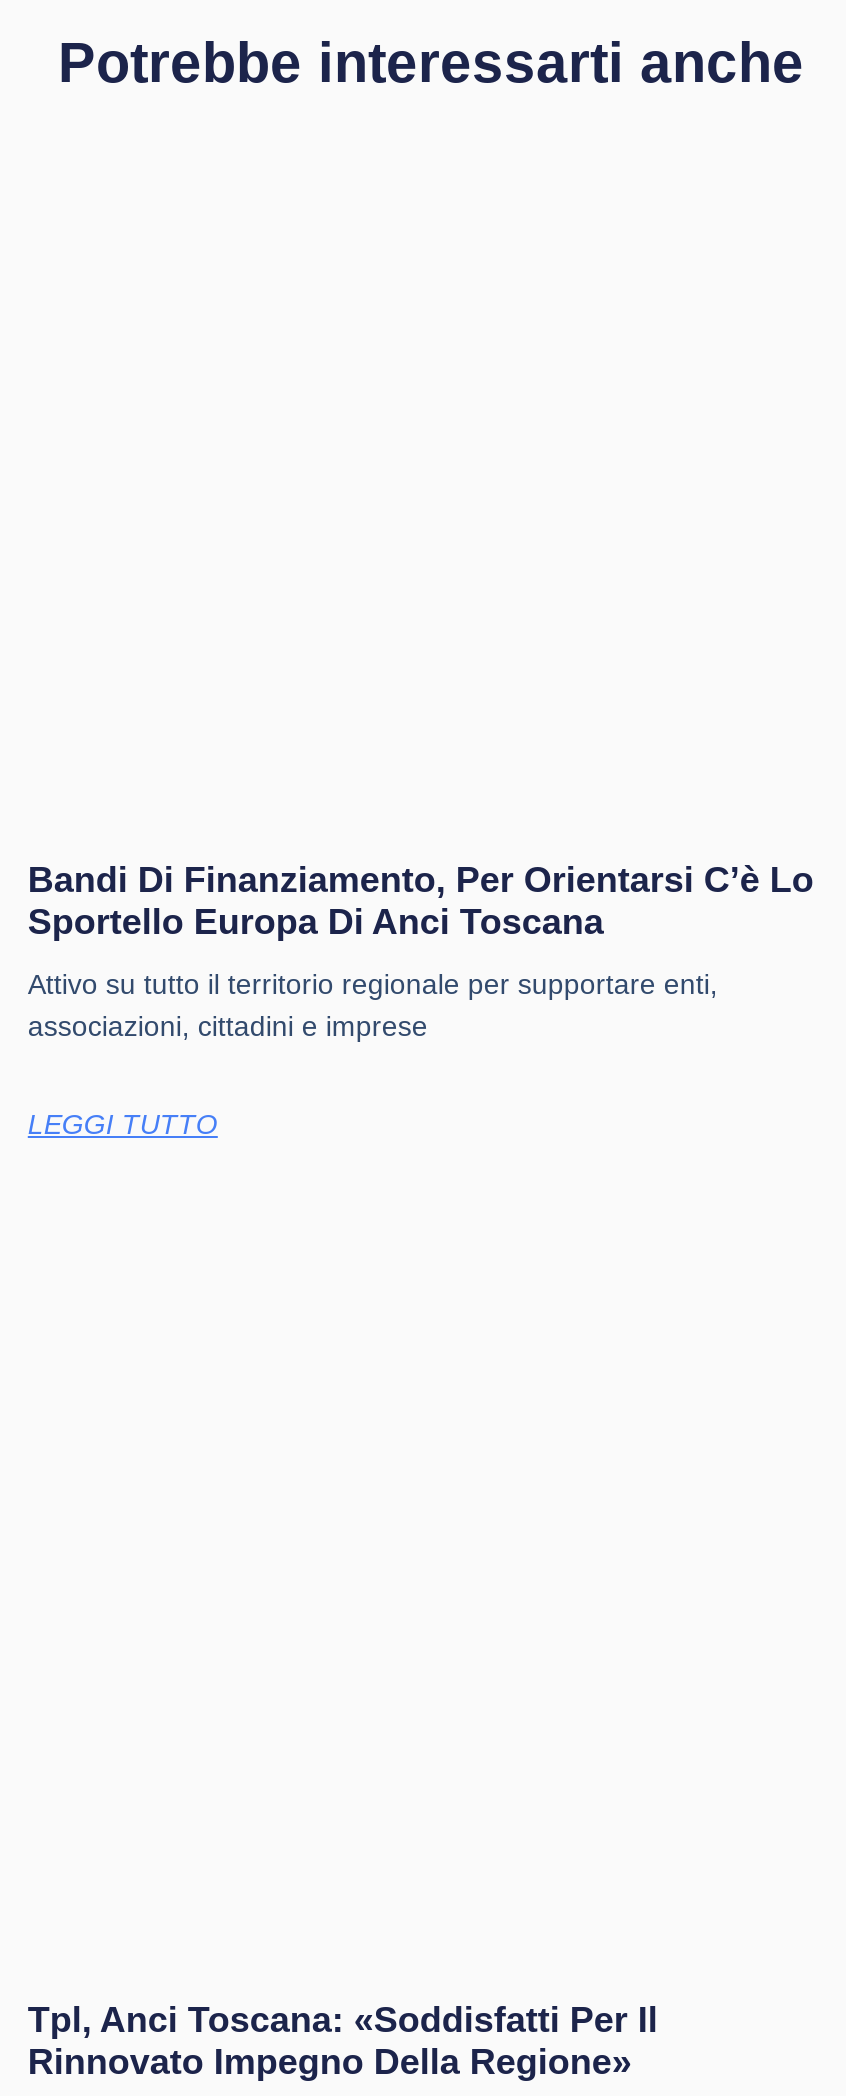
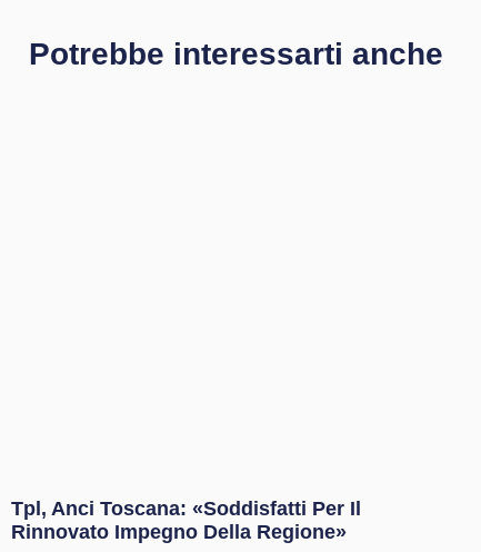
[28,860,814,1140] Bandi Di Finanziamento, Per Orientarsi C’è Lo | Sportello Europa Di Anci Toscana | Attivo su tutto il territorio regionale per supportare enti, | associazioni, cittadini e imprese | LEGGI TUTTO -> none

